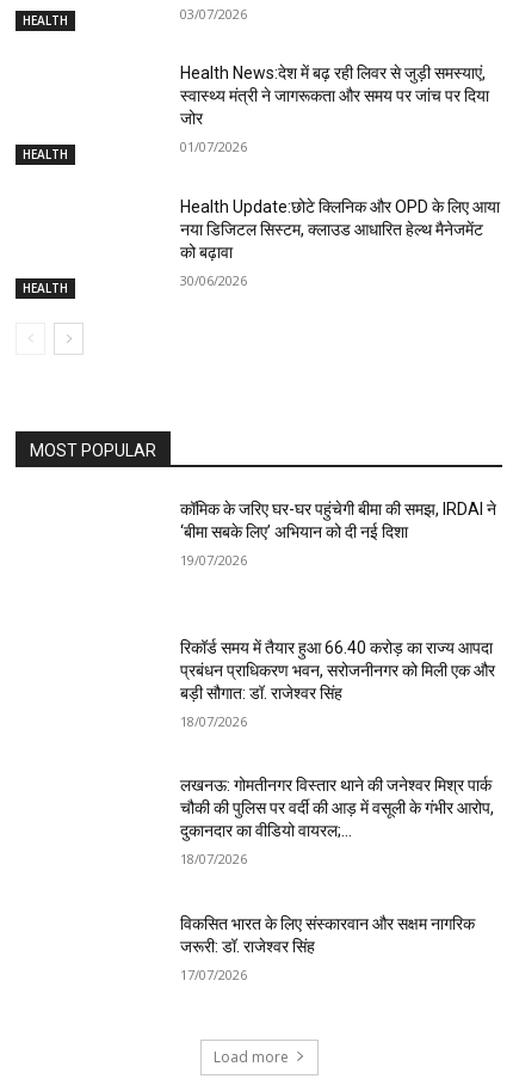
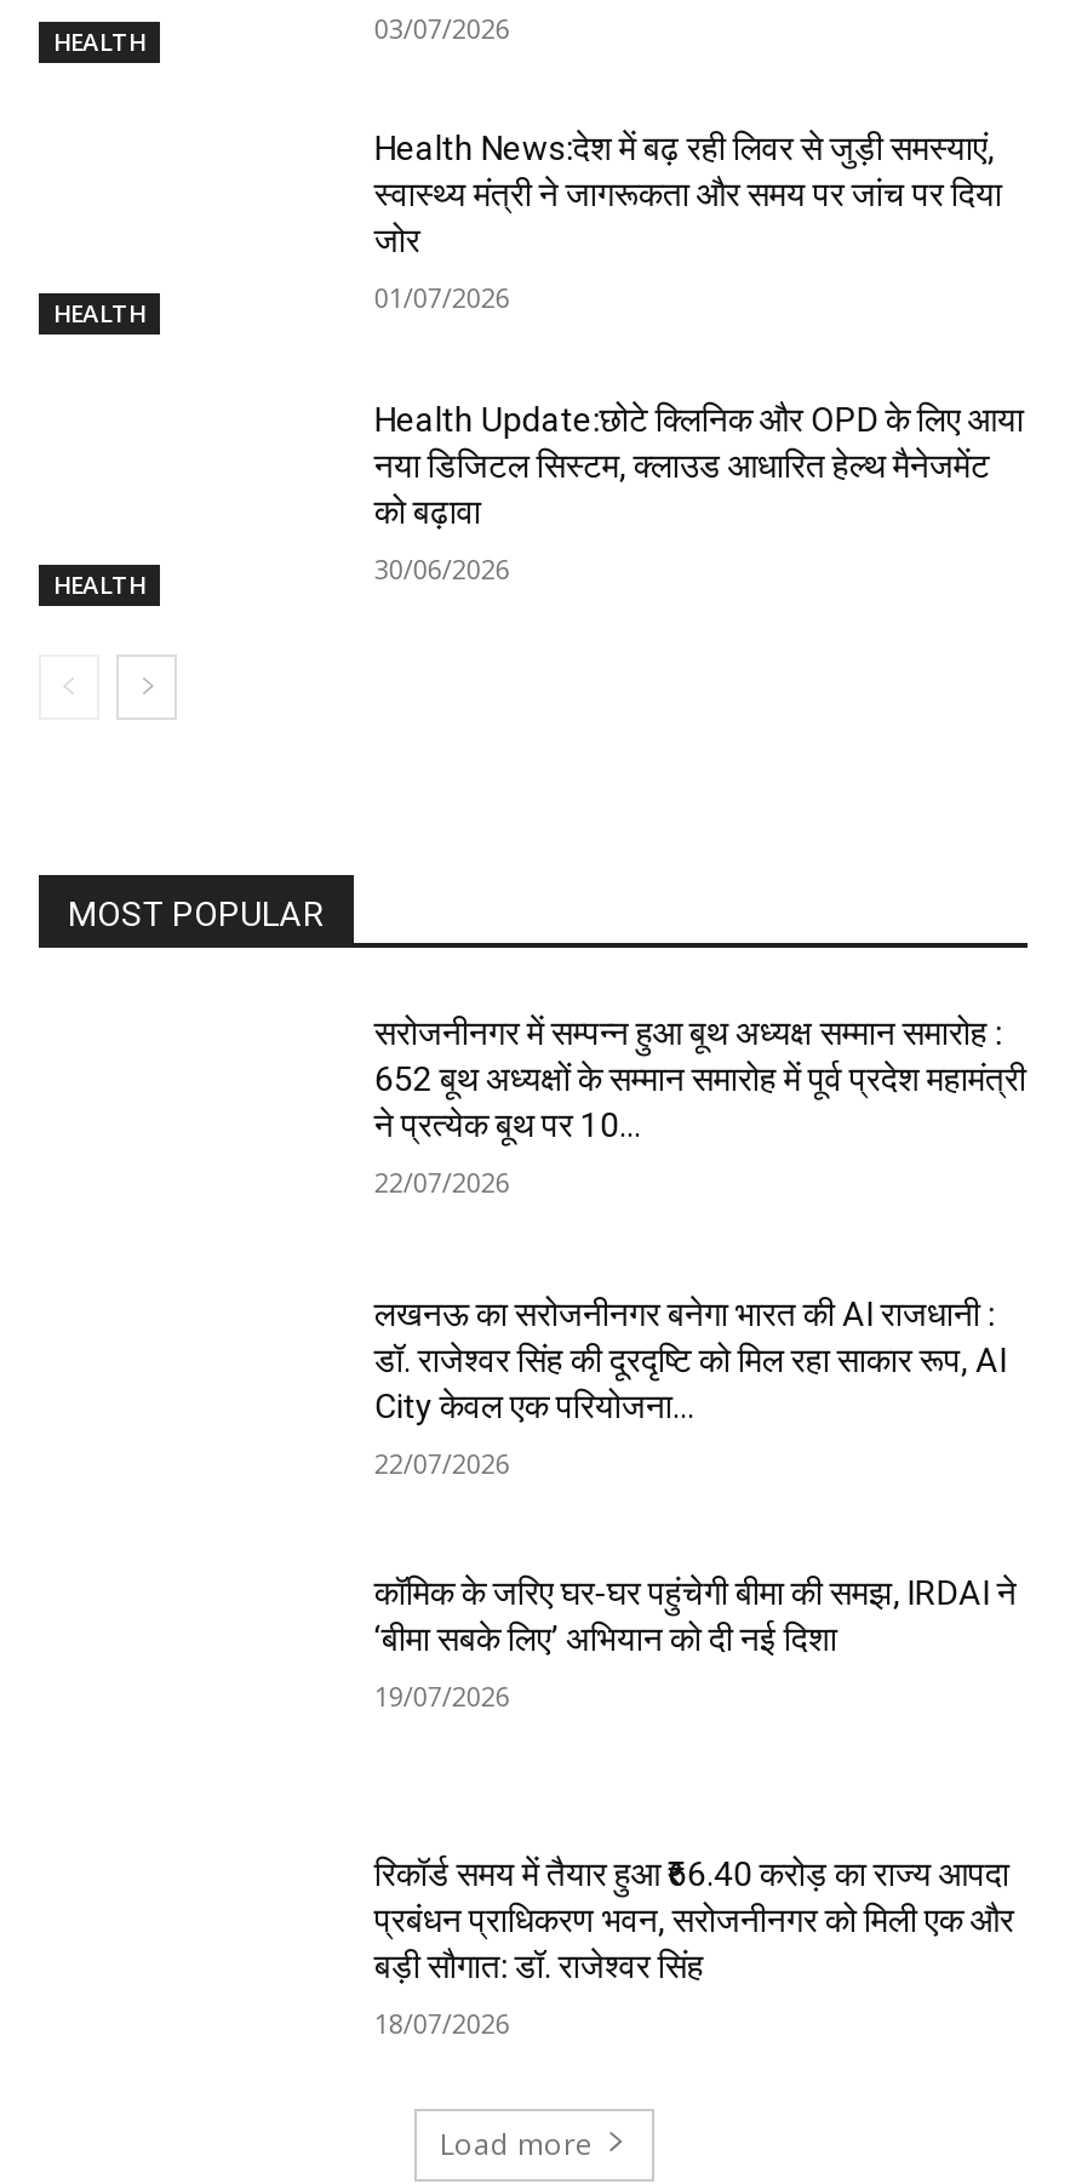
none -> [374,1013,1026,1480] सरोजनीनगर में सम्पन्न हुआ बूथ अध्यक्ष सम्मान समारोह : | 652 बूथ अध्यक्षों के सम्मान समारोह में पूर्व प्रदेश महामंत्री | ने प्रत्येक बूथ पर 10... | 22/07/2026 | लखनऊ का सरोजनीनगर बनेगा भारत की AI राजधानी : | डॉ. राजेश्वर सिंह की दूरदृष्टि को मिल रहा साकार रूप, AI | City केवल एक परियोजना... | 22/07/2026
moved [181,499,497,730] -> [374,1574,1016,2041]: कॉमिक के जरिए घर-घर पहुंचेगी बीमा की समझ, IRDAI ने | ‘बीमा सबके लिए’ अभियान को दी नई दिशा | 19/07/2026 | प्रबंधन प्राधिकरण भवन, सरोजनीनगर को मिली एक और | बड़ी सौगात: डॉ. राजेश्वर सिंह | 18/07/2026
[181,776,494,983] लखनऊ: गोमतीनगर विस्तार थाने की जनेश्वर मिश्र पार्क | चौकी की पुलिस पर वर्दी की आड़ में वसूली के गंभीर आरोप, | दुकानदार का वीडियो वायरल;... | 18/07/2026 | विकसित भारत के लिए संस्कारवान और सक्षम नागरिक | जरूरी: डॉ. राजेश्वर सिंह | 17/07/2026 -> none

